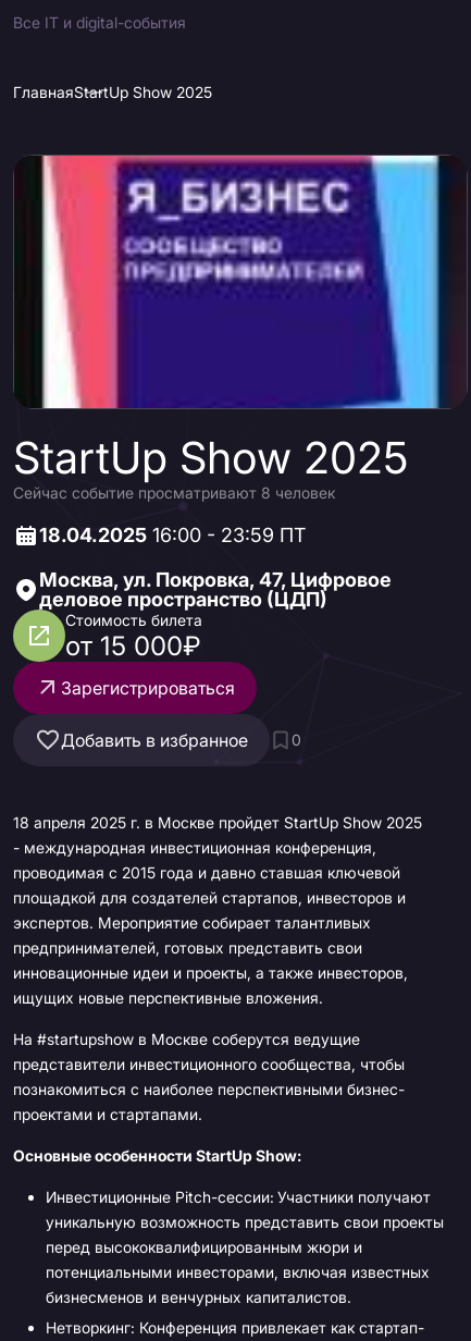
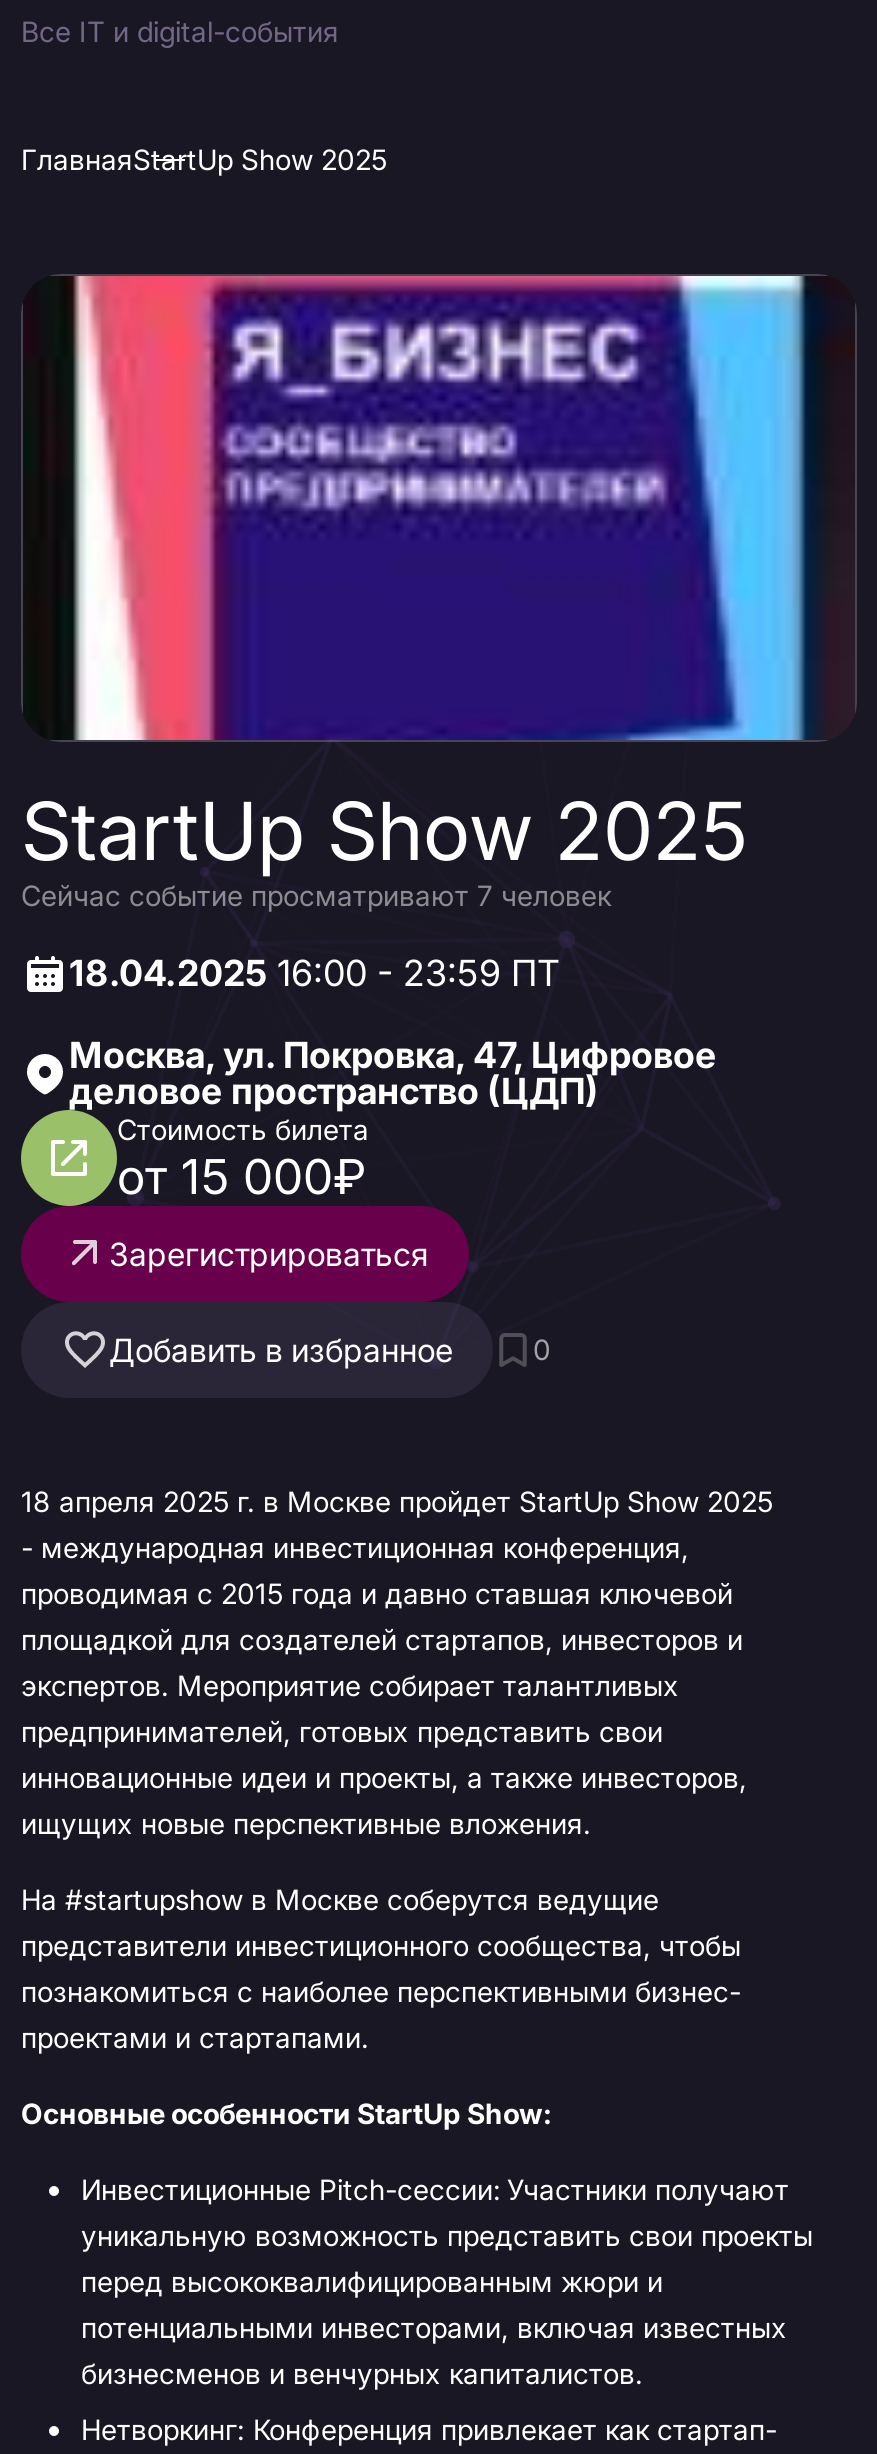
[13,483,335,502] Сейчас событие просматривают 8 человек -> [21,878,611,912] Сейчас событие просматривают 7 человек

